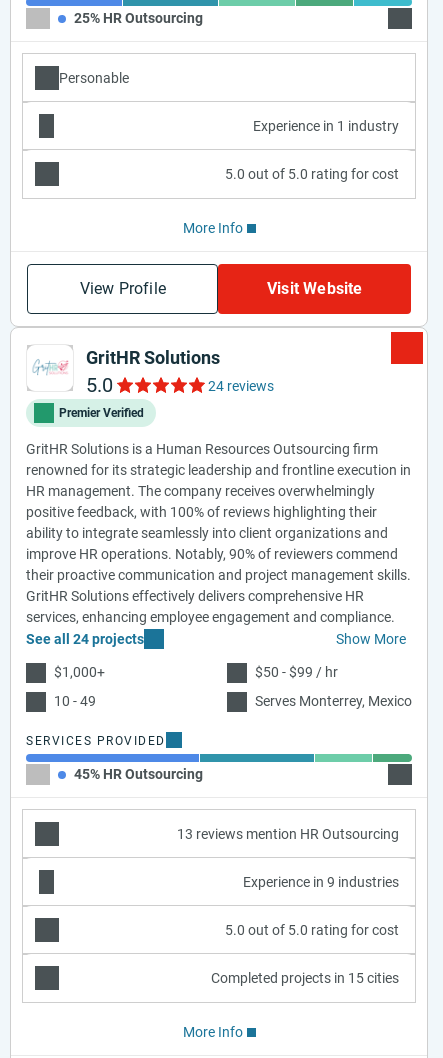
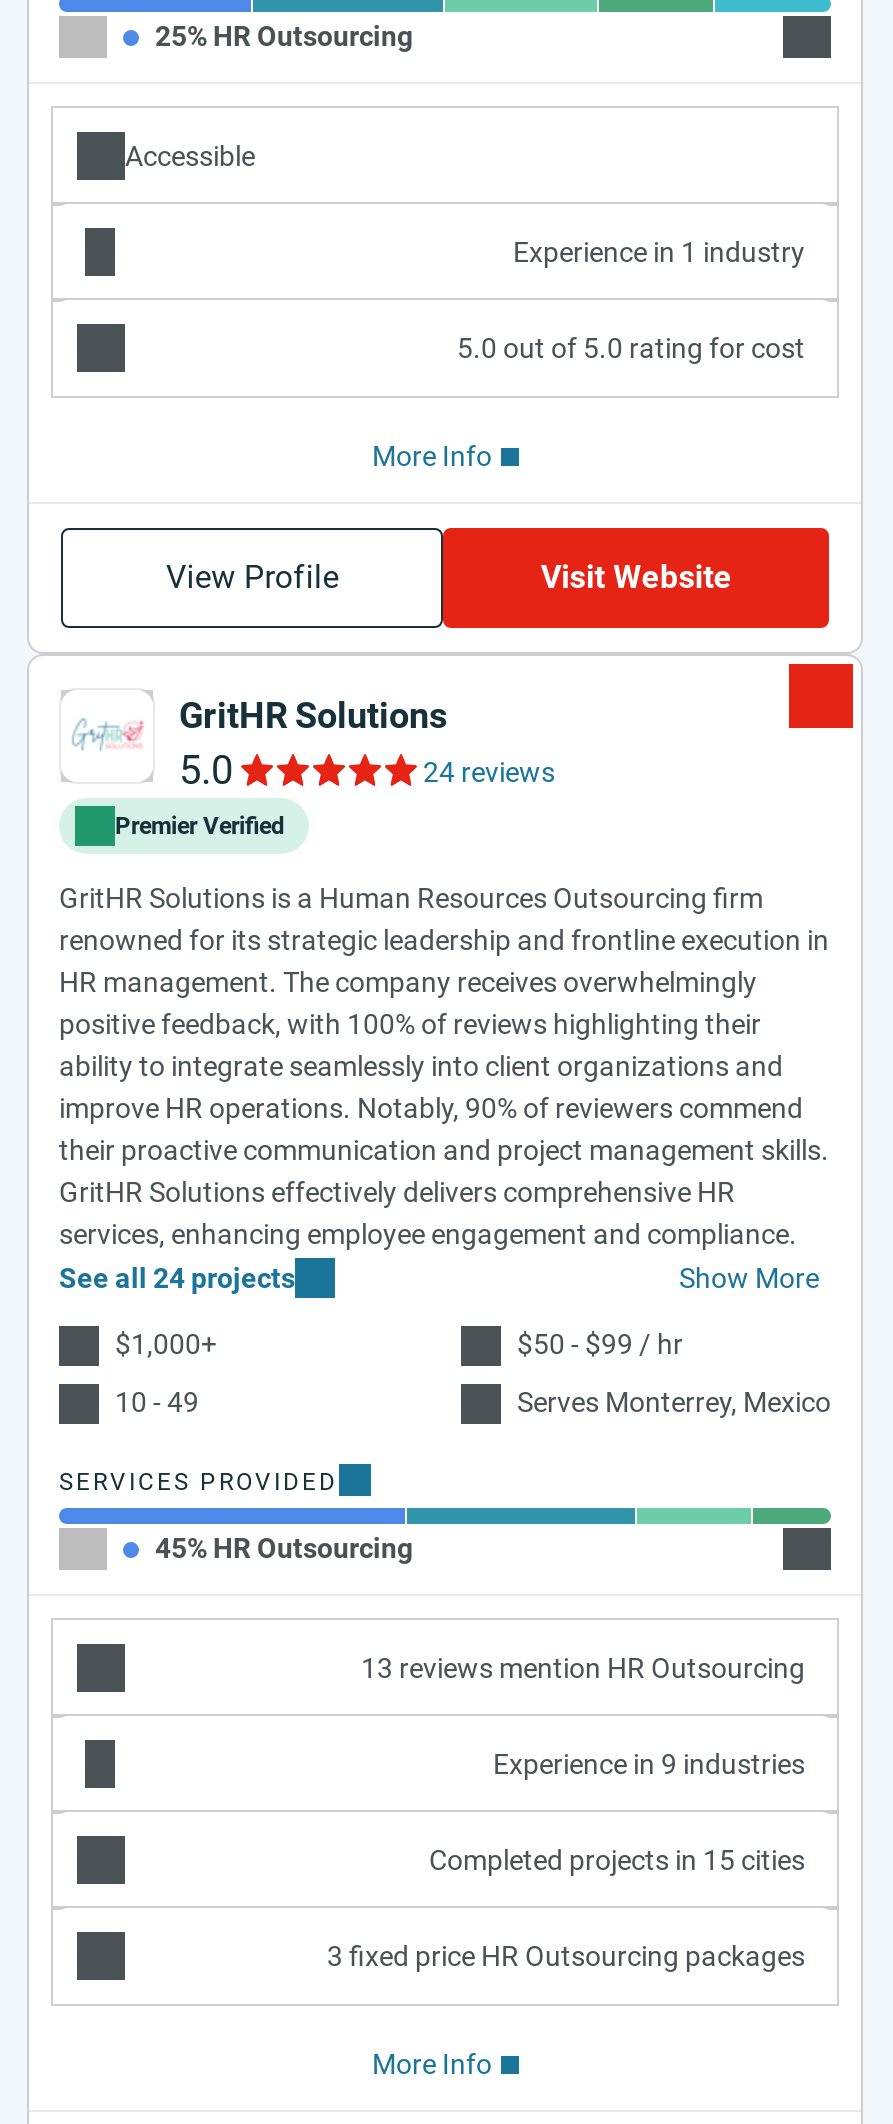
[59,69,129,85] Personable -> [125,139,255,171] Accessible
[225,921,399,937] 5.0 out of 5.0 rating for cost -> none
moved [211,969,399,985] -> [429,1843,805,1875]: Completed projects in 15 cities
none -> [327,1939,805,1971] 3 fixed price HR Outsourcing packages

